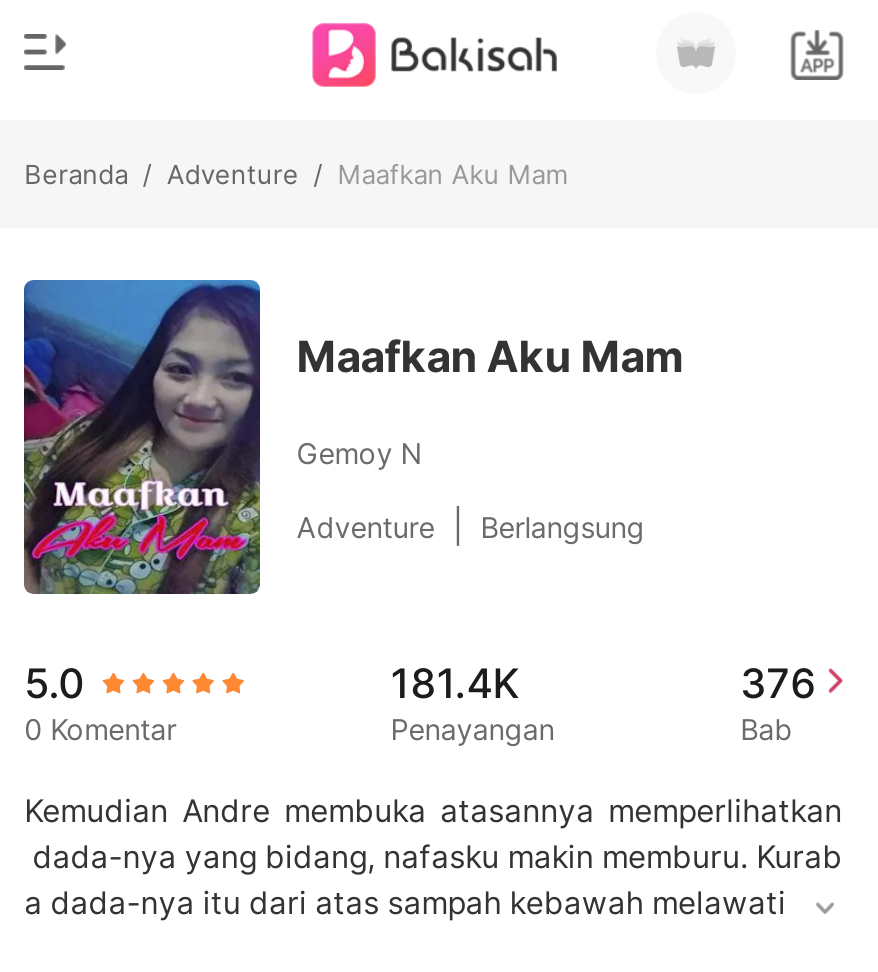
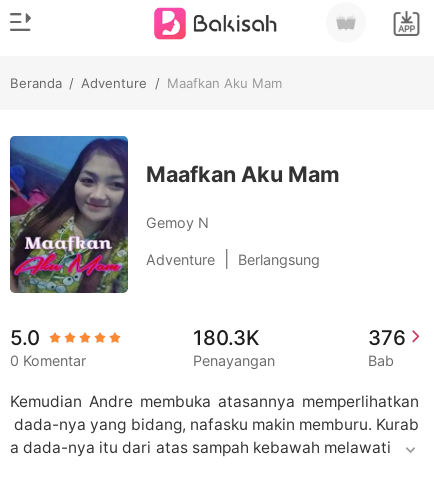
[391,658,519,708] 181.4K -> [193,325,259,350] 180.3K

